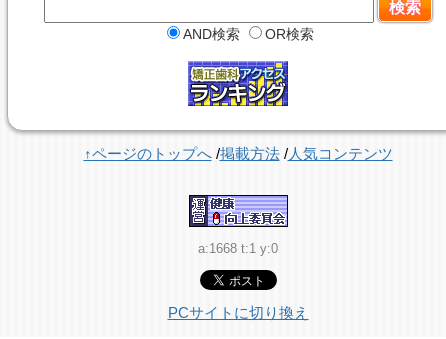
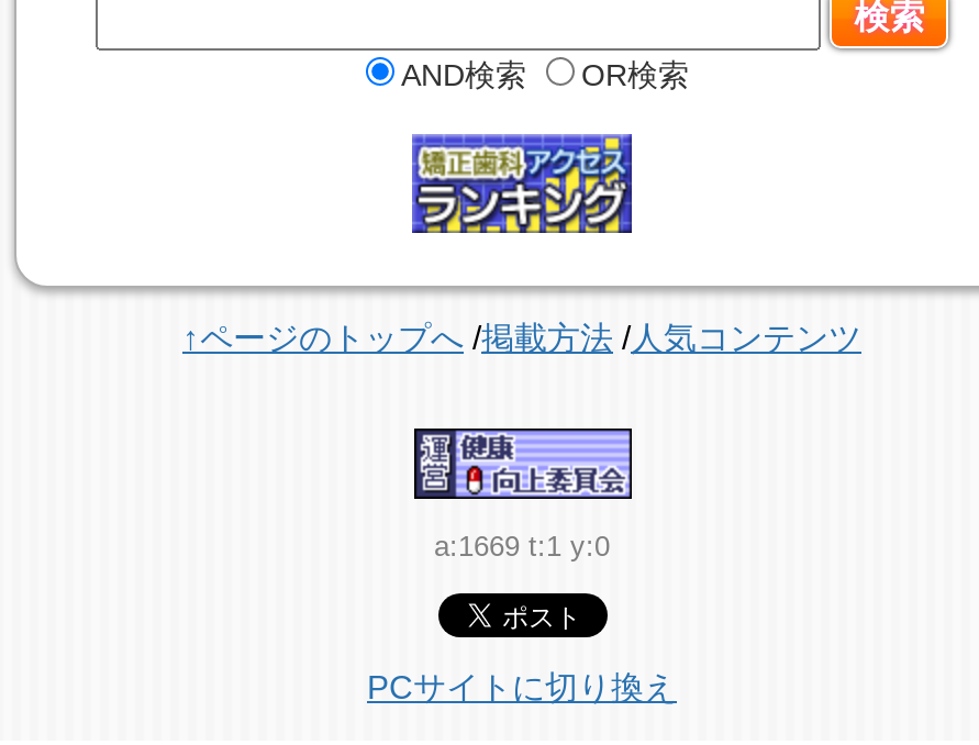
[198,241,278,256] a:1668 t:1 y:0 -> [434,530,610,563] a:1669 t:1 y:0

